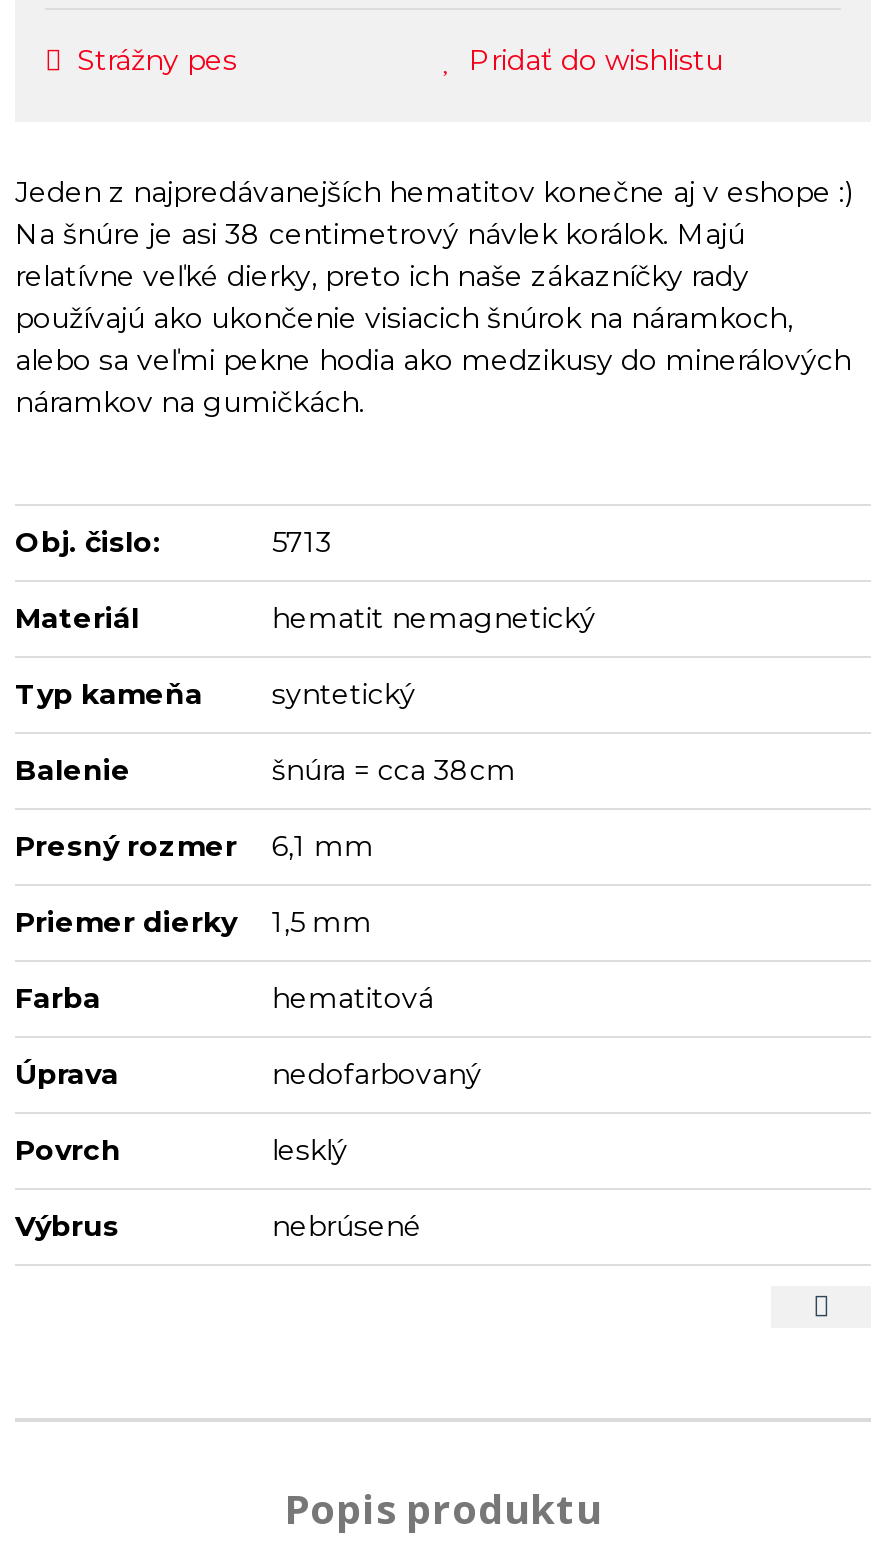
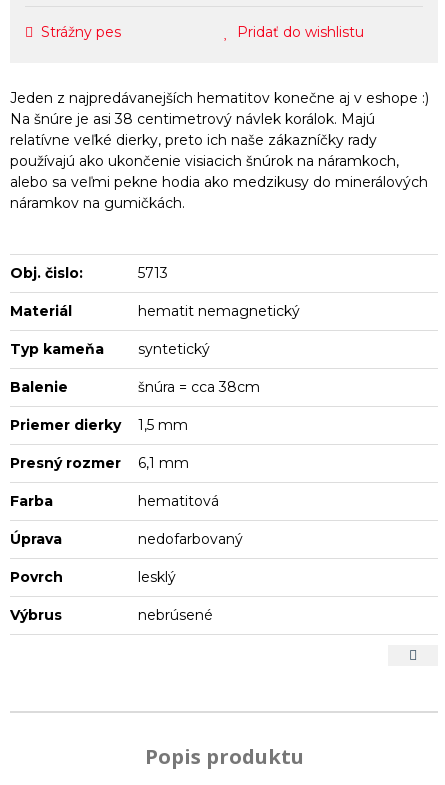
moved [15,827,374,863] -> [10,454,189,472]: Presný rozmer | 6,1 mm
moved [15,903,372,939] -> [10,416,188,434]: Priemer dierky | 1,5 mm

